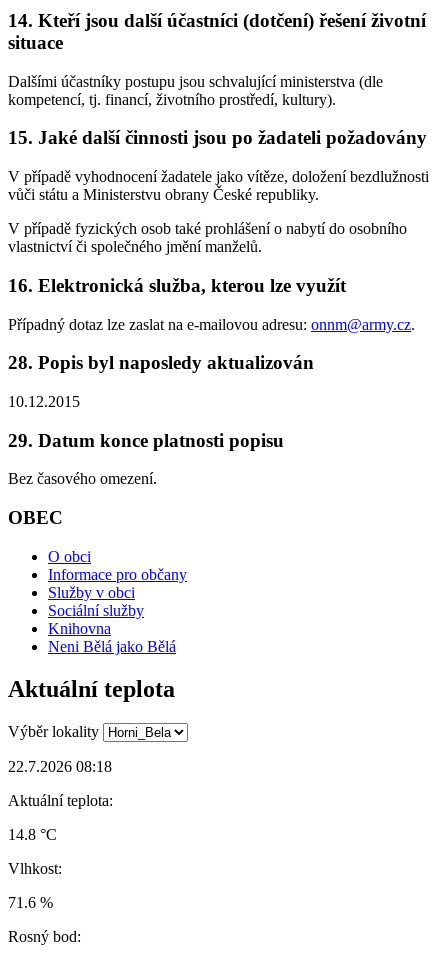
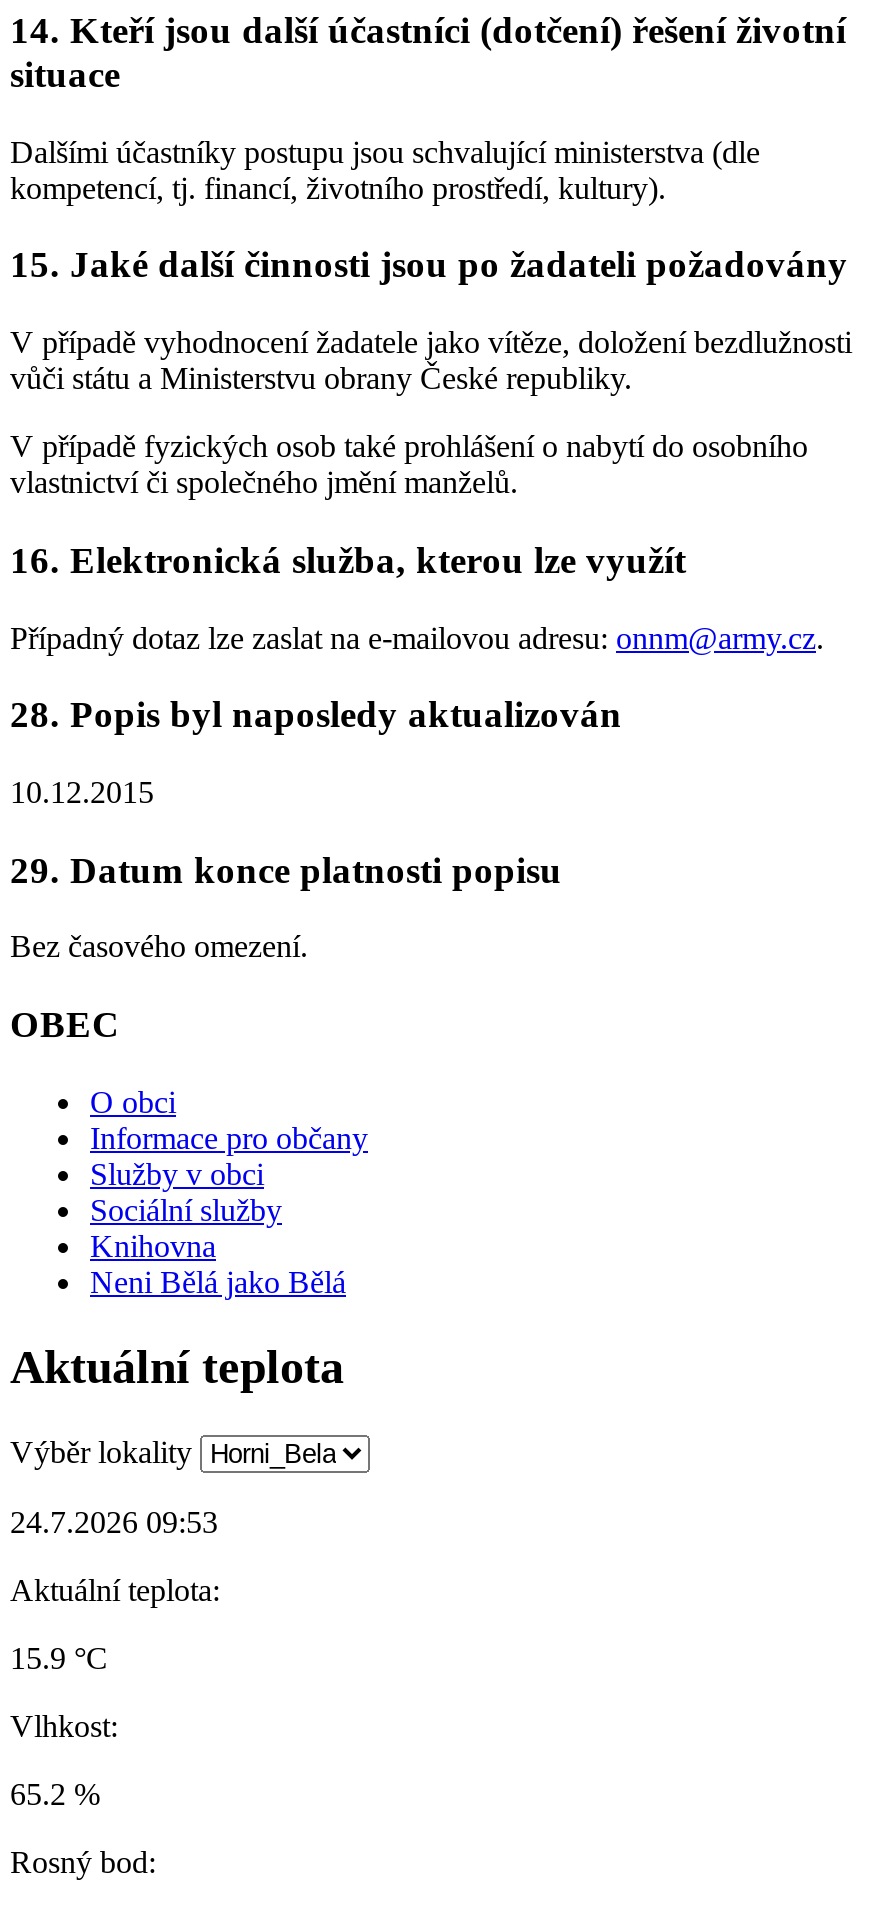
[8,758,112,775] 22.7.2026 08:18 -> [10,1504,218,1538] 24.7.2026 09:53
[8,826,57,843] 14.8 °C -> [10,1640,108,1674] 15.9 °C
[8,894,53,911] 71.6 % -> [10,1776,100,1810] 65.2 %

